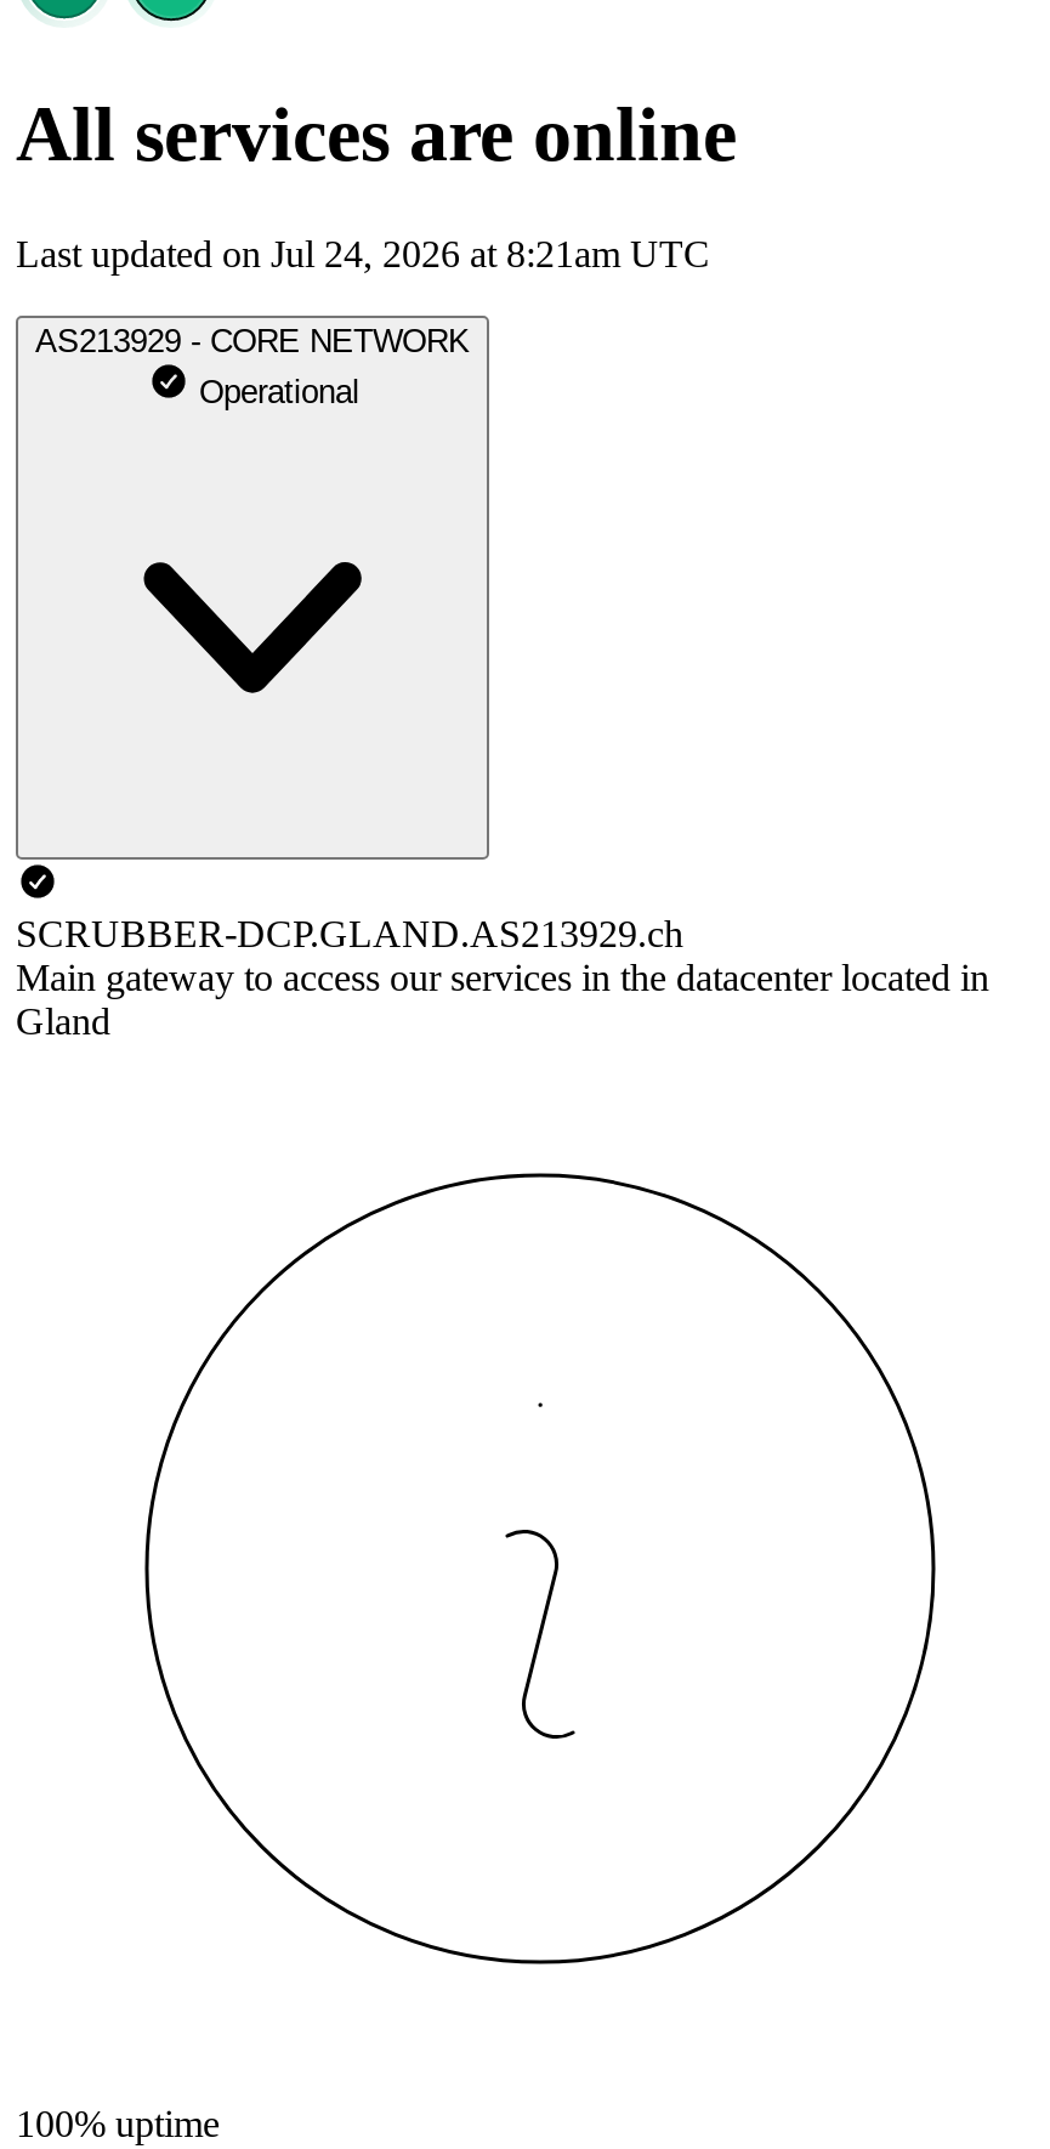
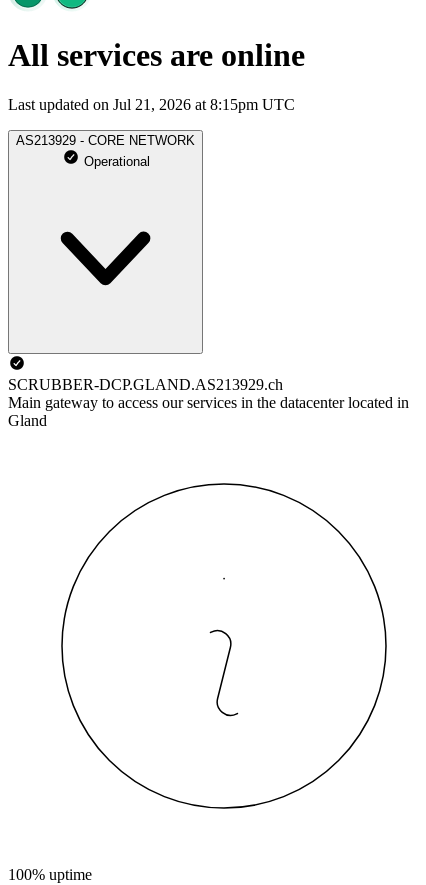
[16,233,710,274] Last updated on Jul 24, 2026 at 8:21am UTC -> [8,96,295,113] Last updated on Jul 21, 2026 at 8:15pm UTC

